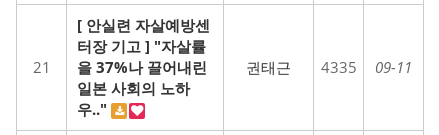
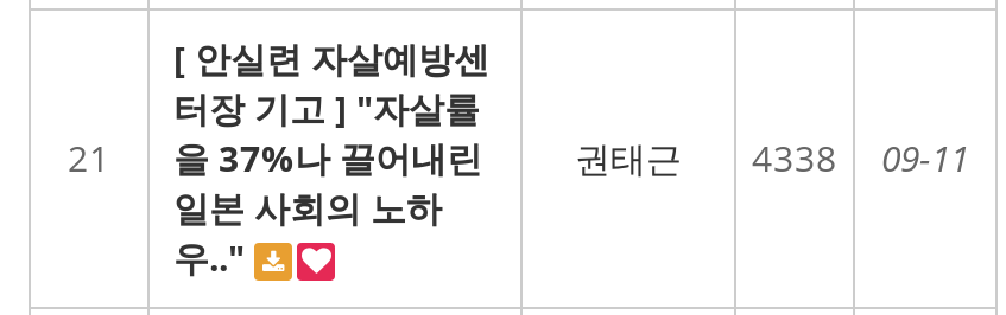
[32,57,412,77] 21 을 37%나 끌어내린 권태근 4335 09-11 -> [68,134,969,181] 21 을 37%나 끌어내린 권태근 4338 09-11

